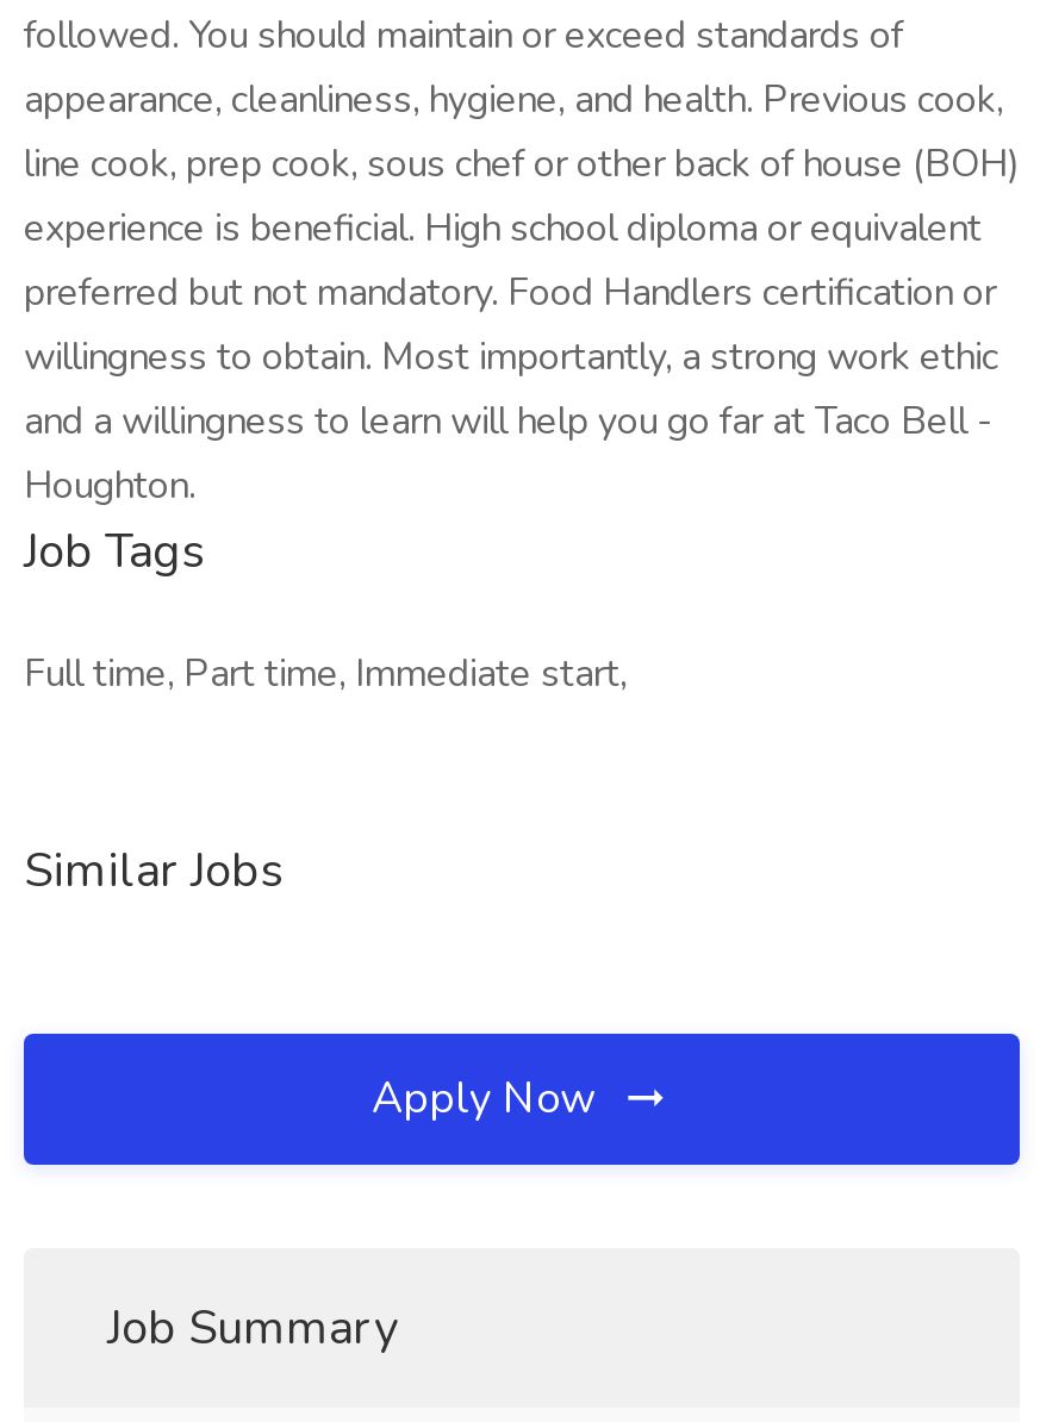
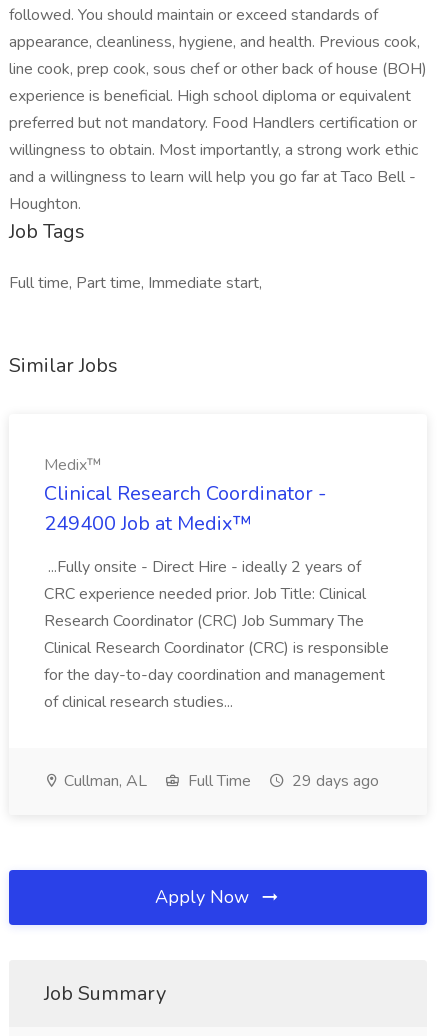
none -> [44,454,389,713] Medix™ | Clinical Research Coordinator - | 249400 Job at Medix™ | ...Fully onsite - Direct Hire - ideally 2 years of | CRC experience needed prior. Job Title: Clinical | Research Coordinator (CRC) Job Summary The | Clinical Research Coordinator (CRC) is responsible | for the day-to-day coordination and management | of clinical research studies...
none -> [60,770,379,792] Cullman, AL | Full Time | 29 days ago

